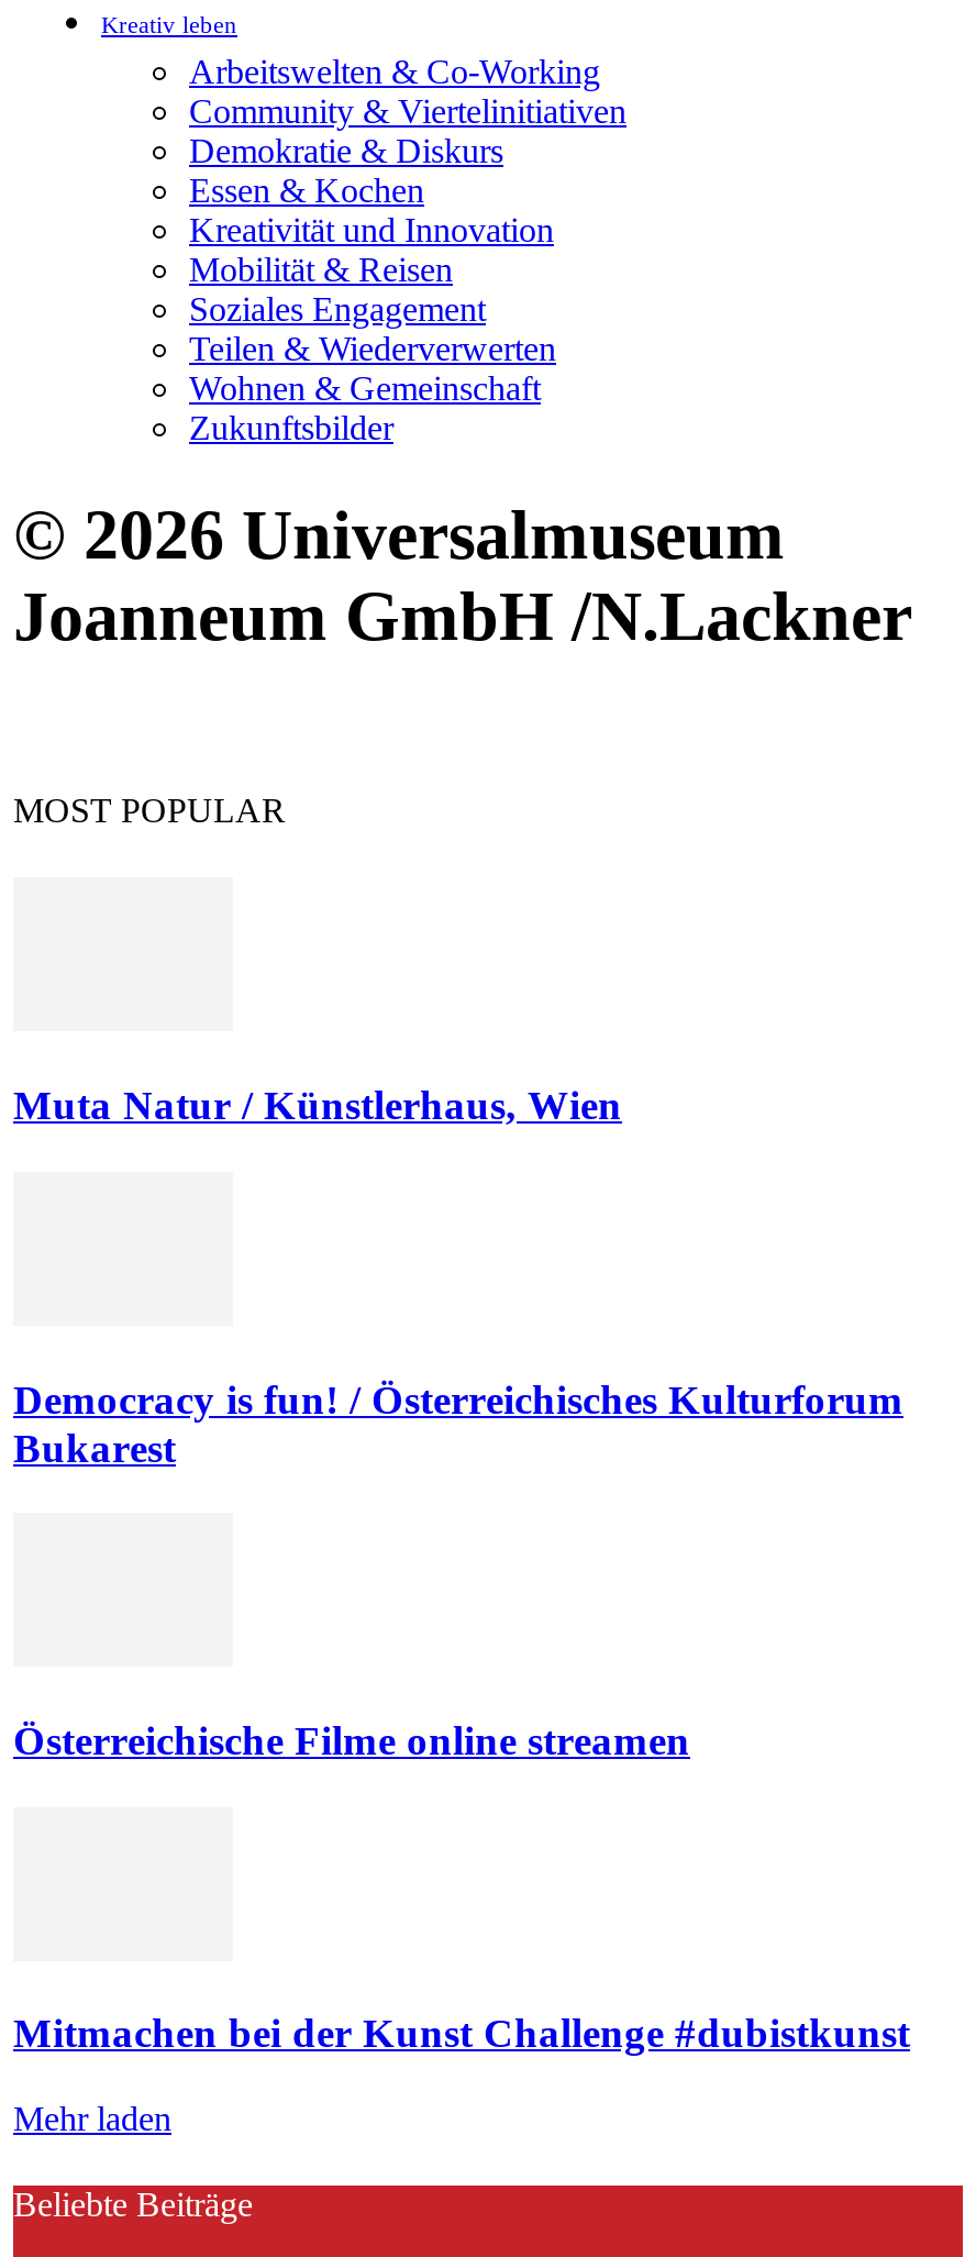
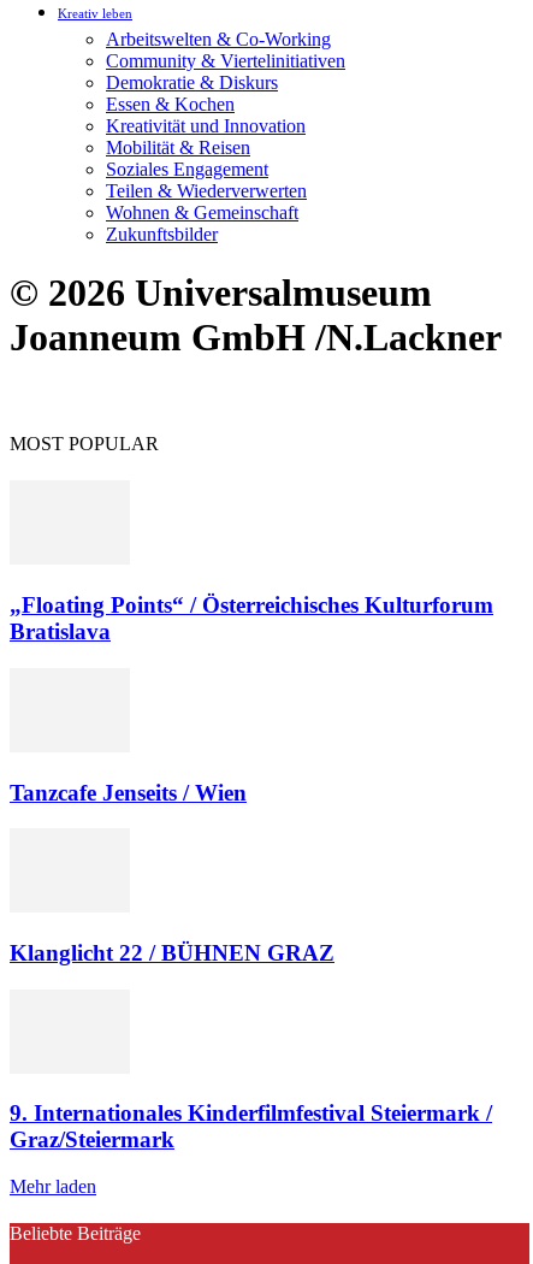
[13,1082,622,1128] Muta Natur / Künstlerhaus, Wien -> [10,592,493,644] „Floating Points“ / Österreichisches Kulturforum | Bratislava
[13,1376,903,1470] Democracy is fun! / Österreichisches Kulturforum | Bukarest -> [10,780,247,805] Tanzcafe Jenseits / Wien
[13,1717,690,1763] Österreichische Filme online streamen -> [10,940,334,965] Klanglicht 22 / BÜHNEN GRAZ
[13,2011,910,2057] Mitmachen bei der Kunst Challenge #dubistkunst -> [10,1101,492,1153] 9. Internationales Kinderfilmfestival Steiermark / | Graz/Steiermark

